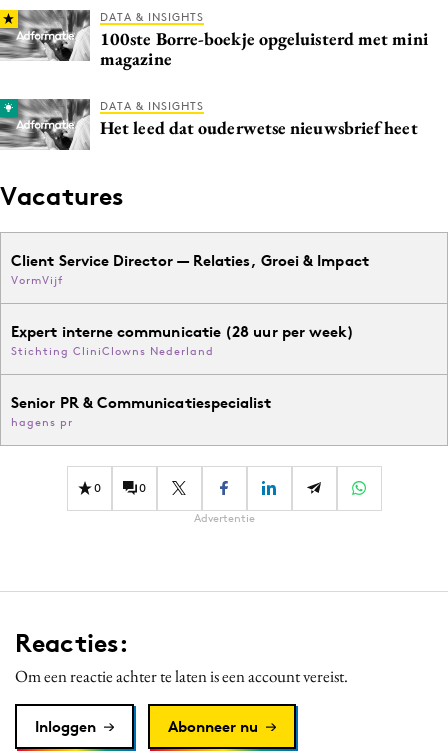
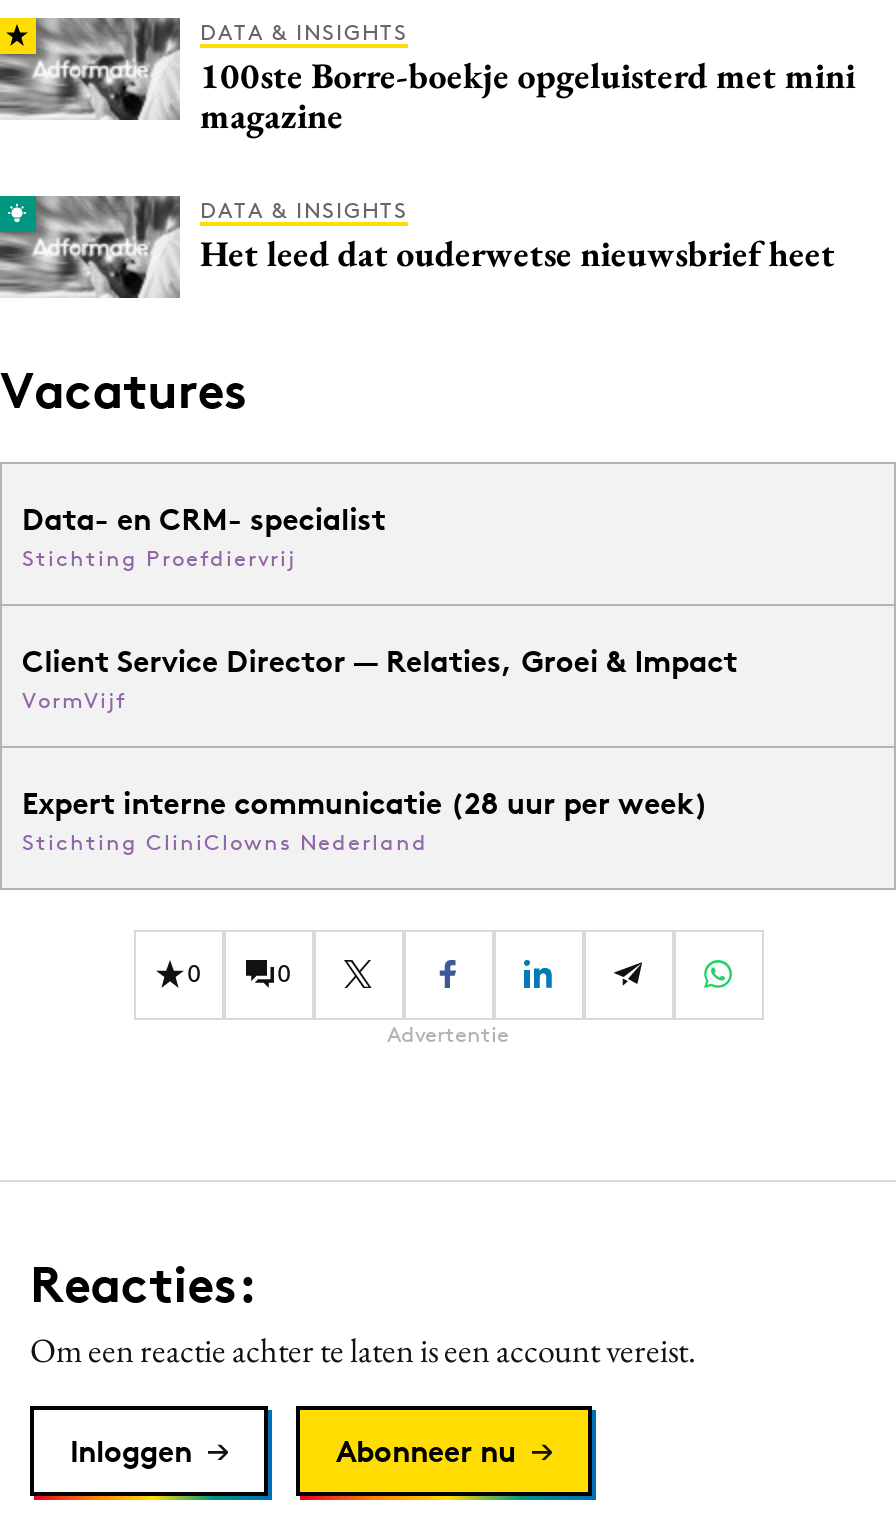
none -> [22,500,386,572] Data- en CRM- specialist | Stichting Proefdiervrij
moved [11,251,369,358] -> [22,642,738,856]: Client Service Director — Relaties, Groei & Impact | VormVijf | Expert interne communicatie (28 uur per week) | Stichting CliniClowns Nederland
[11,393,272,429] Senior PR & Communicatiespecialist | hagens pr -> none

